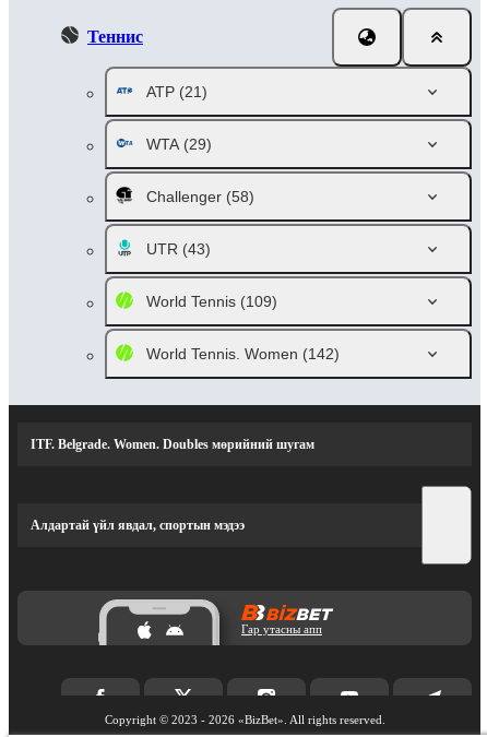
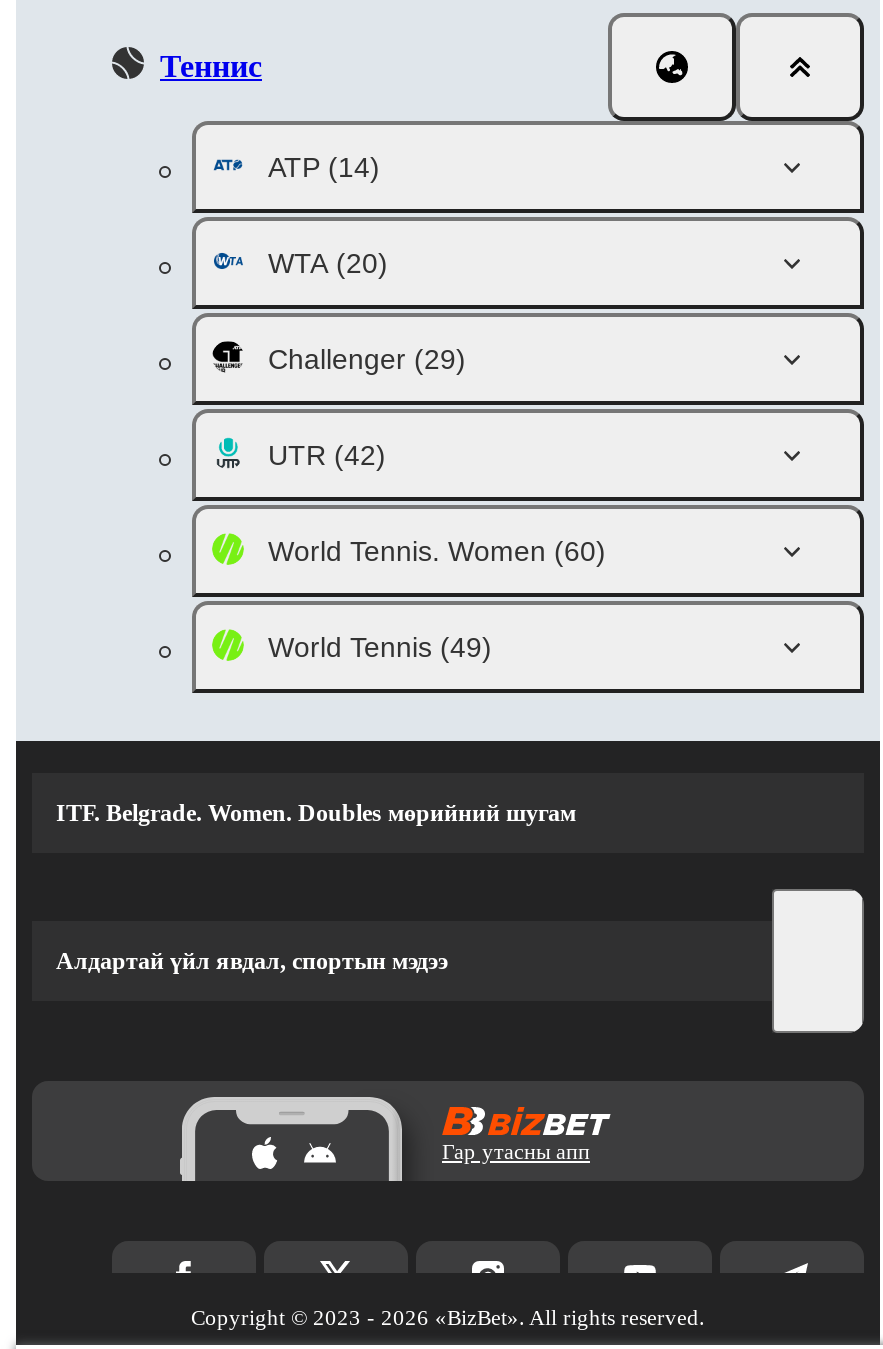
[146,83,207,100] ATP (21) -> [268,151,380,183] ATP (14)
[146,135,212,153] WTA (29) -> [268,247,388,279] WTA (20)
[146,188,254,205] Challenger (58) -> [268,343,466,375] Challenger (29)
[146,240,211,258] UTR (43) -> [268,439,386,471] UTR (42)
[146,293,277,310] World Tennis (109) -> [268,535,606,567] World Tennis. Women (60)
[146,345,340,362] World Tennis. Women (142) -> [268,631,492,663] World Tennis (49)

